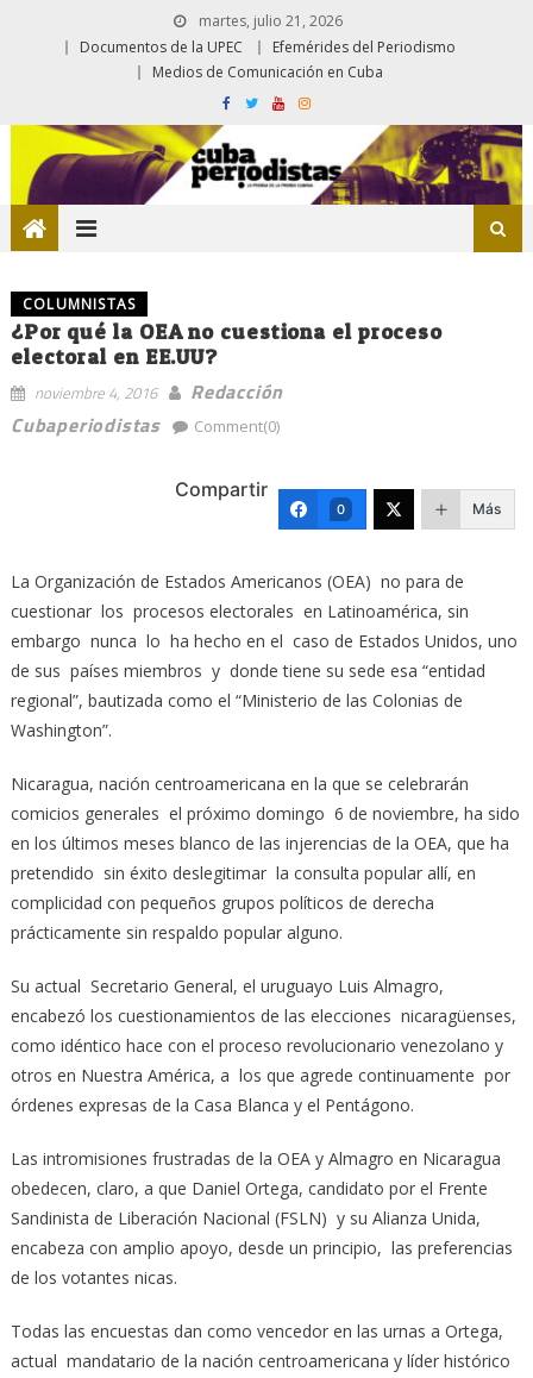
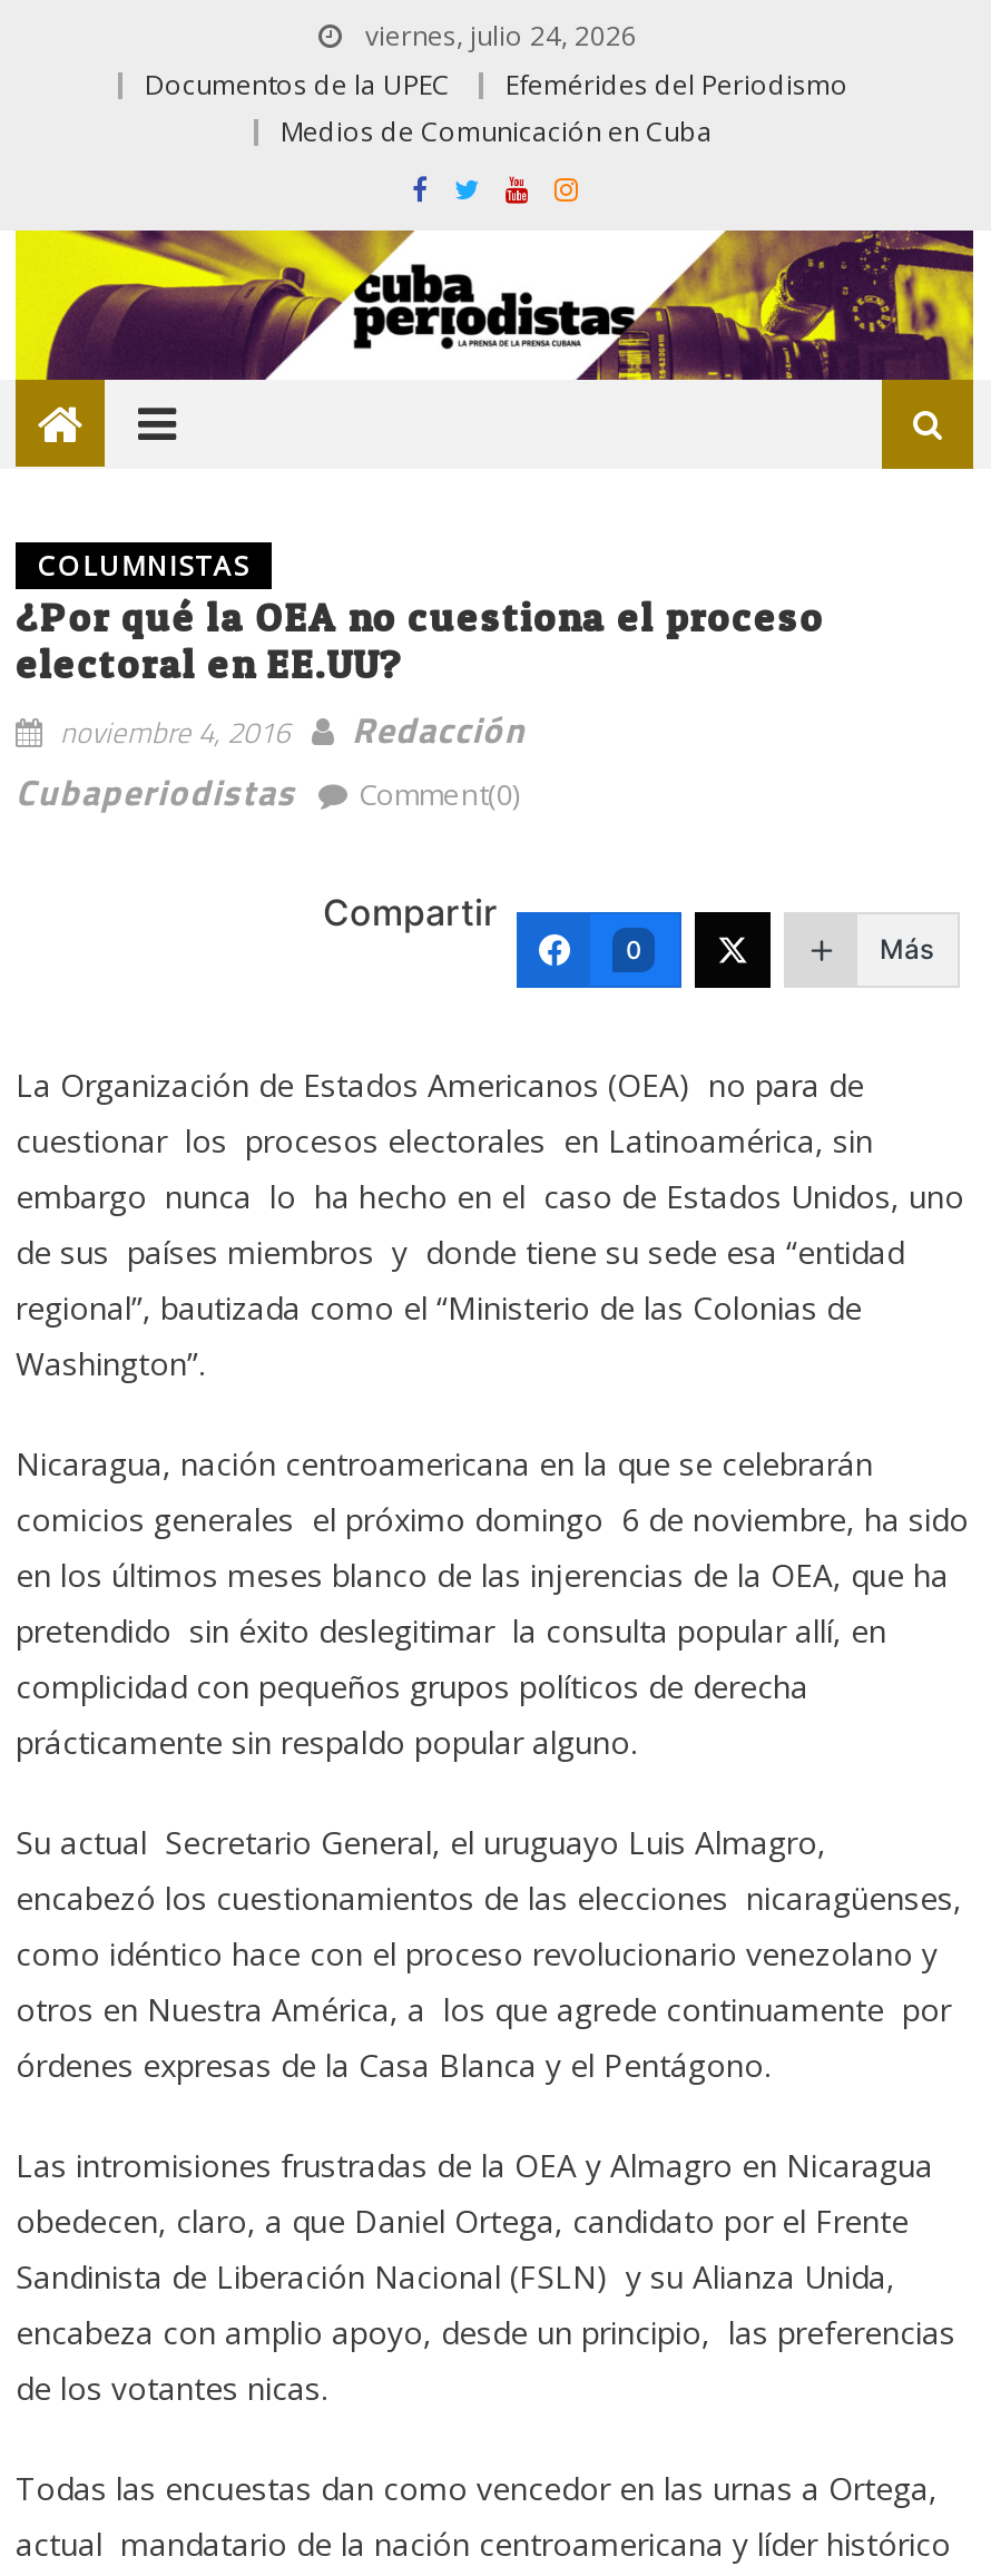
[195,11,342,31] martes, julio 21, 2026 -> [359,17,637,55] viernes, julio 24, 2026

